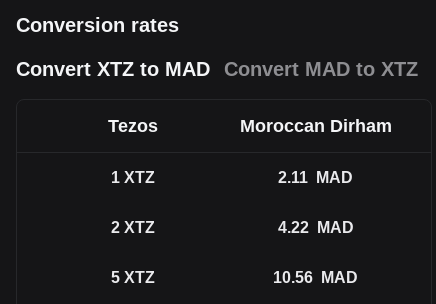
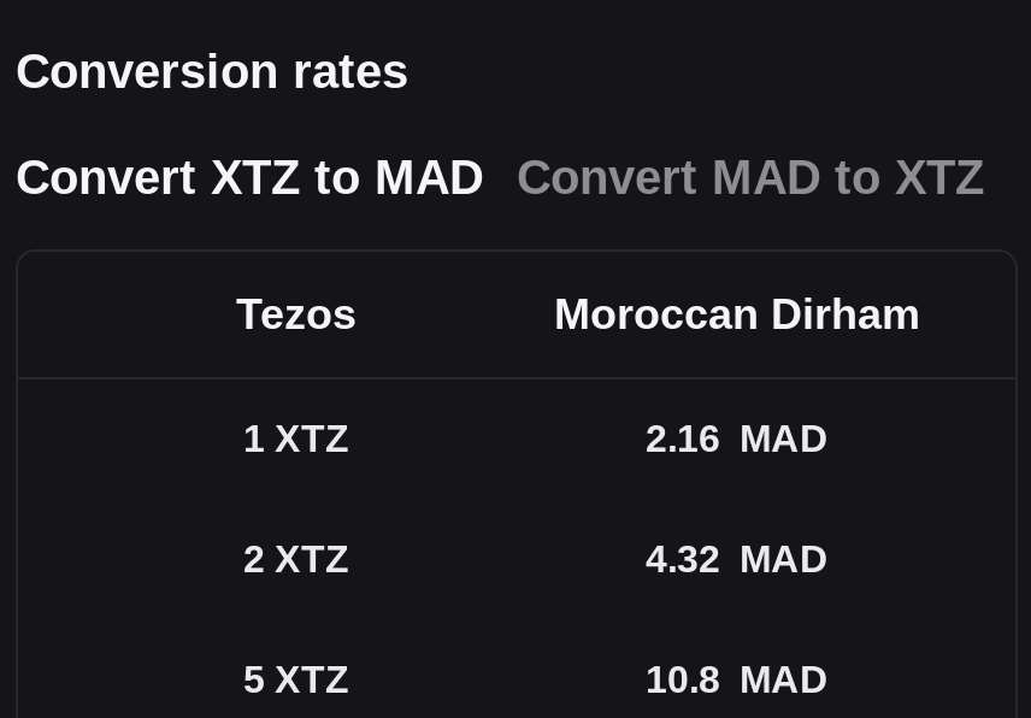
[278,169,353,186] 2.11 MAD -> [646,418,829,459] 2.16 MAD
[277,219,353,236] 4.22 MAD -> [646,538,829,579] 4.32 MAD
[273,269,358,286] 10.56 MAD -> [646,659,829,700] 10.8 MAD

